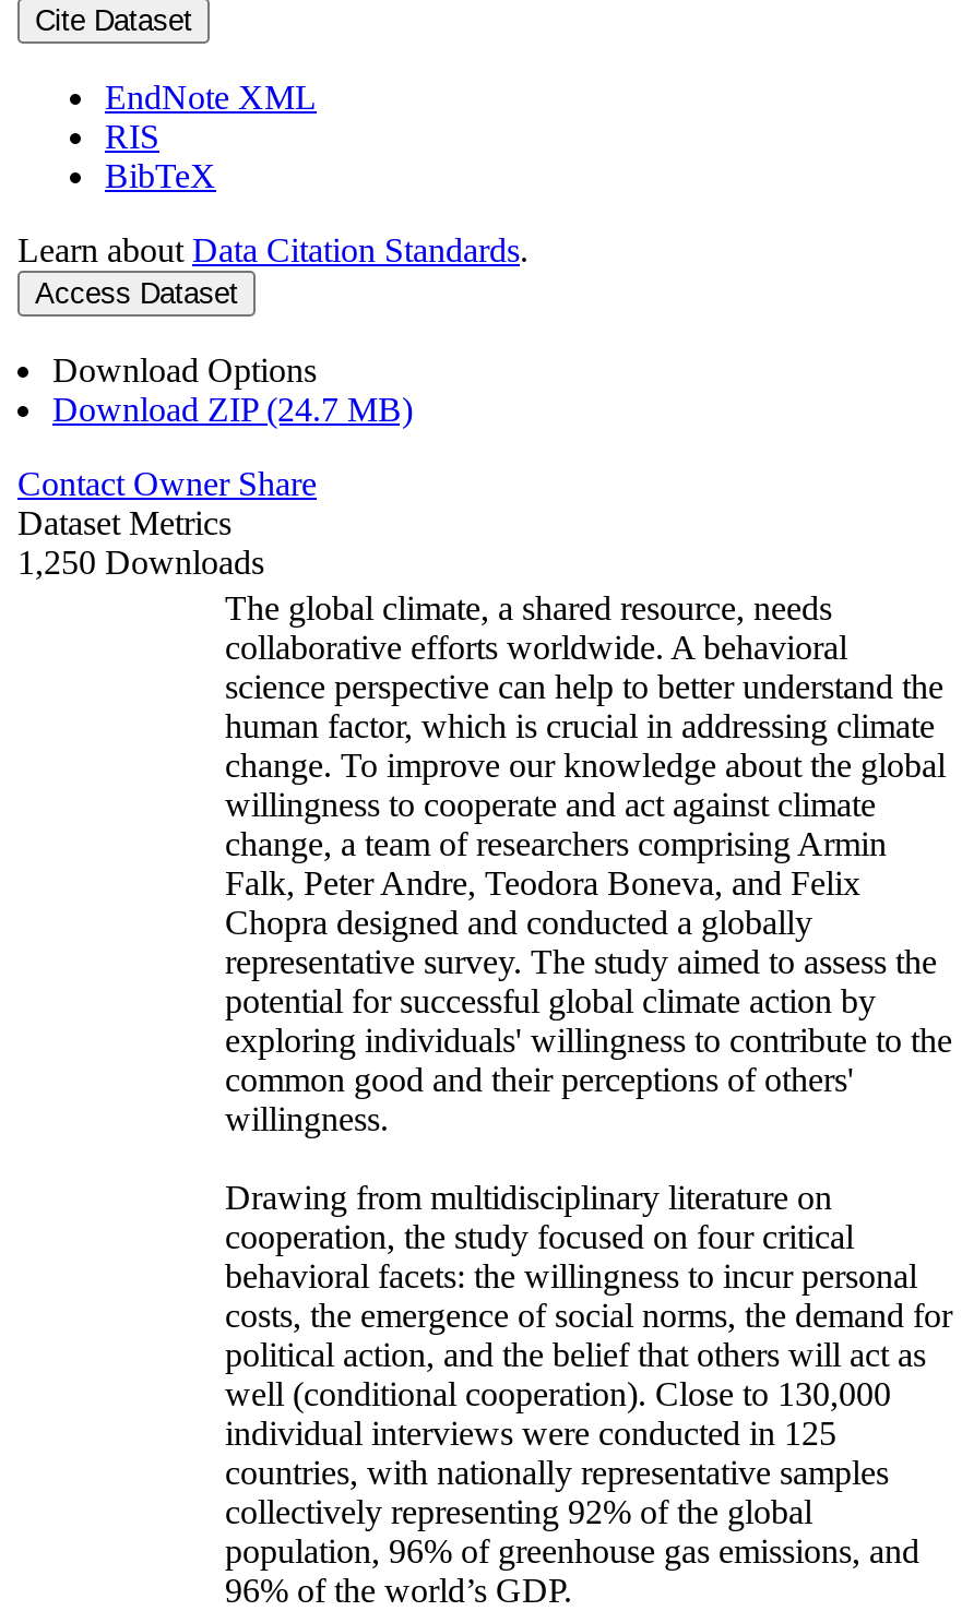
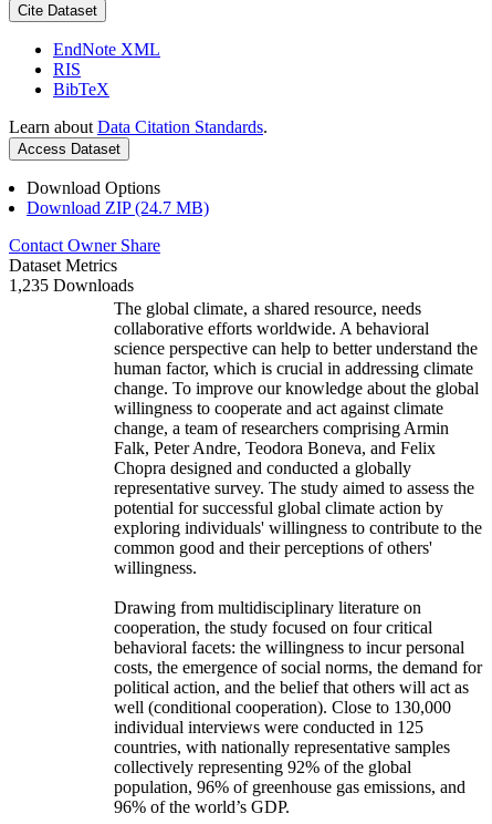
[17,544,264,581] 1,250 Downloads -> [9,276,134,295] 1,235 Downloads

